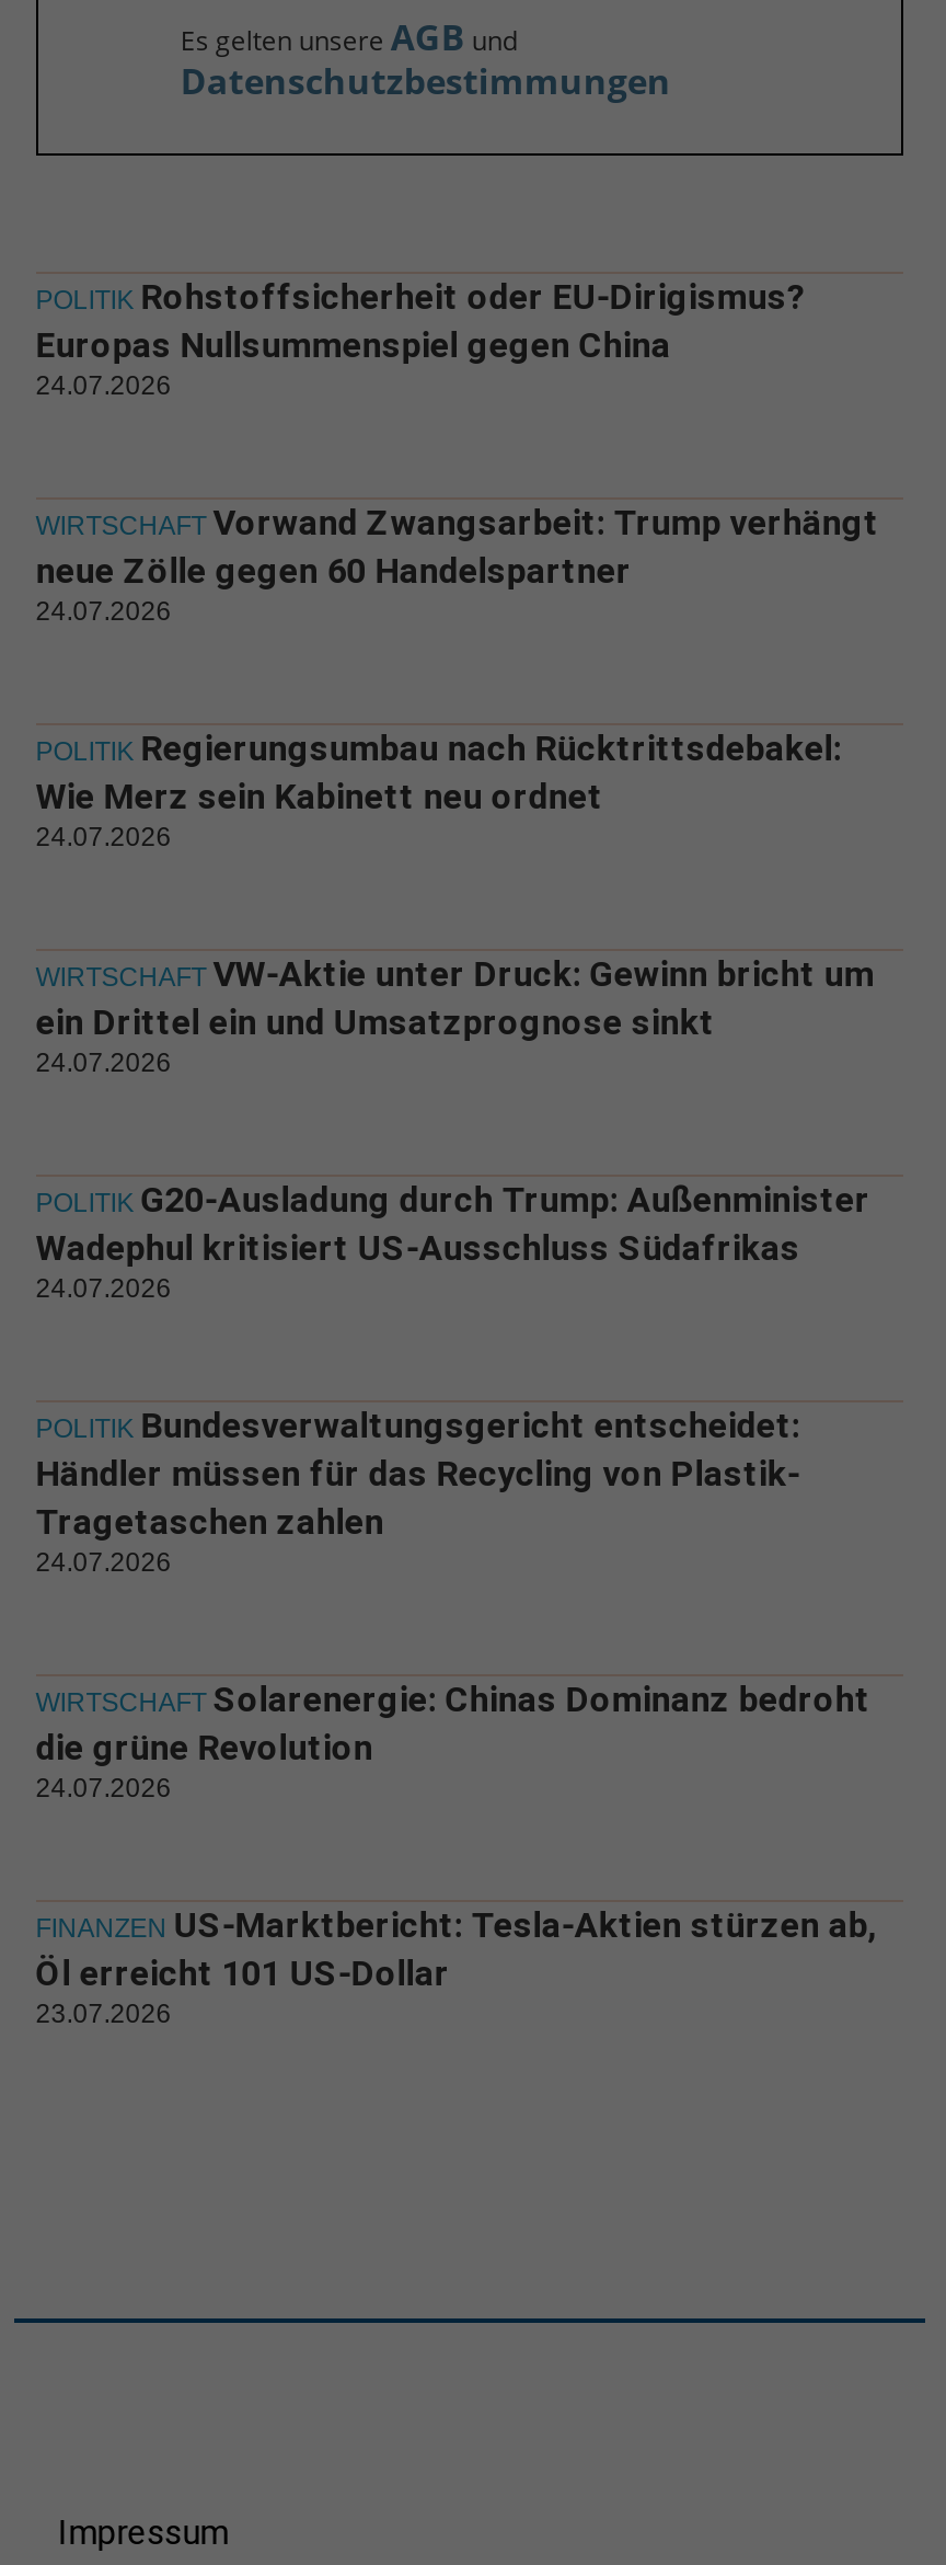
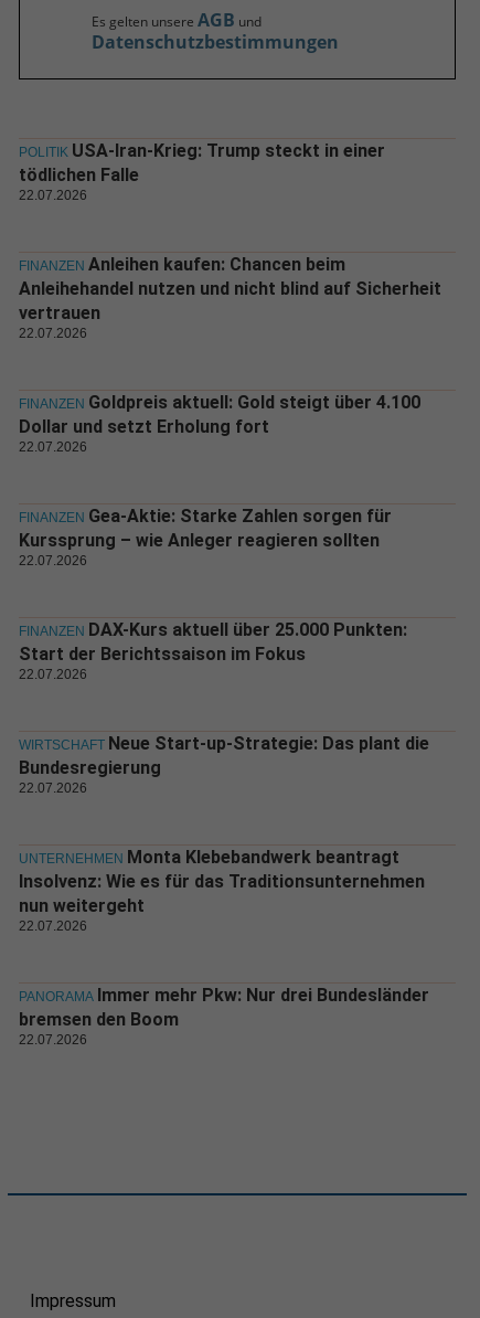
[35,277,806,401] POLITIK Rohstoffsicherheit oder EU-Dirigismus? | Europas Nullsummenspiel gegen China | 24.07.2026 -> [18,140,385,203] POLITIK USA-Iran-Krieg: Trump steckt in einer | tödlichen Falle | 22.07.2026
[35,502,879,627] WIRTSCHAFT Vorwand Zwangsarbeit: Trump verhängt | neue Zölle gegen 60 Handelspartner | 24.07.2026 -> [18,254,441,341] FINANZEN Anleihen kaufen: Chancen beim | Anleihehandel nutzen und nicht blind auf Sicherheit | vertrauen | 22.07.2026
[35,728,841,853] POLITIK Regierungsumbau nach Rücktrittsdebakel: | Wie Merz sein Kabinett neu ordnet | 24.07.2026 -> [18,392,420,455] FINANZEN Goldpreis aktuell: Gold steigt über 4.100 | Dollar und setzt Erholung fort | 22.07.2026
[35,954,874,1079] WIRTSCHAFT VW-Aktie unter Druck: Gewinn bricht um | ein Drittel ein und Umsatzprognose sinkt | 24.07.2026 -> [18,506,391,569] FINANZEN Gea-Aktie: Starke Zahlen sorgen für | Kurssprung – wie Anleger reagieren sollten | 22.07.2026
[35,1179,870,1304] POLITIK G20-Ausladung durch Trump: Außenminister | Wadephul kritisiert US-Ausschluss Südafrikas | 24.07.2026 -> [18,619,407,682] FINANZEN DAX-Kurs aktuell über 25.000 Punkten: | Start der Berichtssaison im Fokus | 22.07.2026
[35,1405,800,1578] POLITIK Bundesverwaltungsgericht entscheidet: | Händler müssen für das Recycling von Plastik- | Tragetaschen zahlen | 24.07.2026 -> [18,733,429,796] WIRTSCHAFT Neue Start-up-Strategie: Das plant die | Bundesregierung | 22.07.2026
[35,1679,870,1804] WIRTSCHAFT Solarenergie: Chinas Dominanz bedroht | die grüne Revolution | 24.07.2026 -> [18,847,424,934] UNTERNEHMEN Monta Klebebandwerk beantragt | Insolvenz: Wie es für das Traditionsunternehmen | nun weitergeht | 22.07.2026
[35,1905,876,2030] FINANZEN US-Marktbericht: Tesla-Aktien stürzen ab, | Öl erreicht 101 US-Dollar | 23.07.2026 -> [18,985,429,1048] PANORAMA Immer mehr Pkw: Nur drei Bundesländer | bremsen den Boom | 22.07.2026

